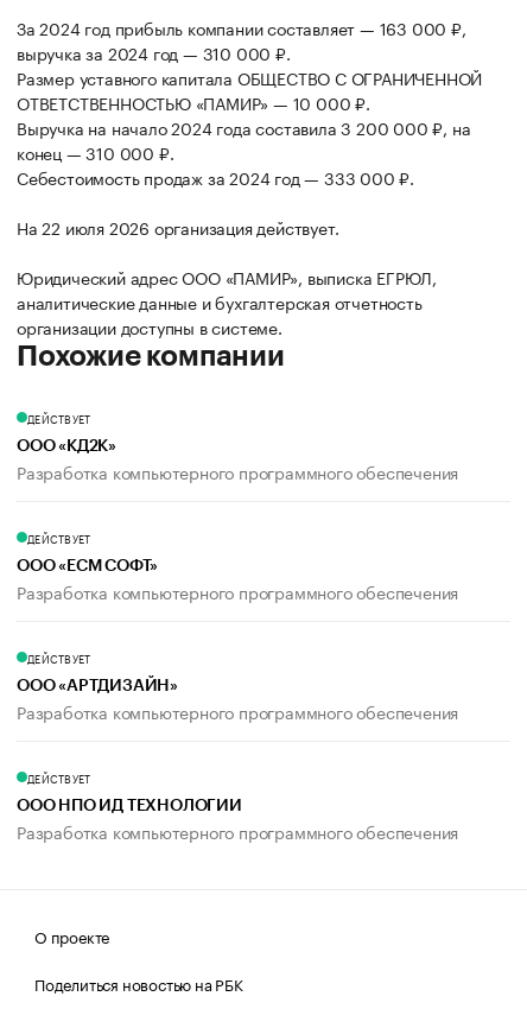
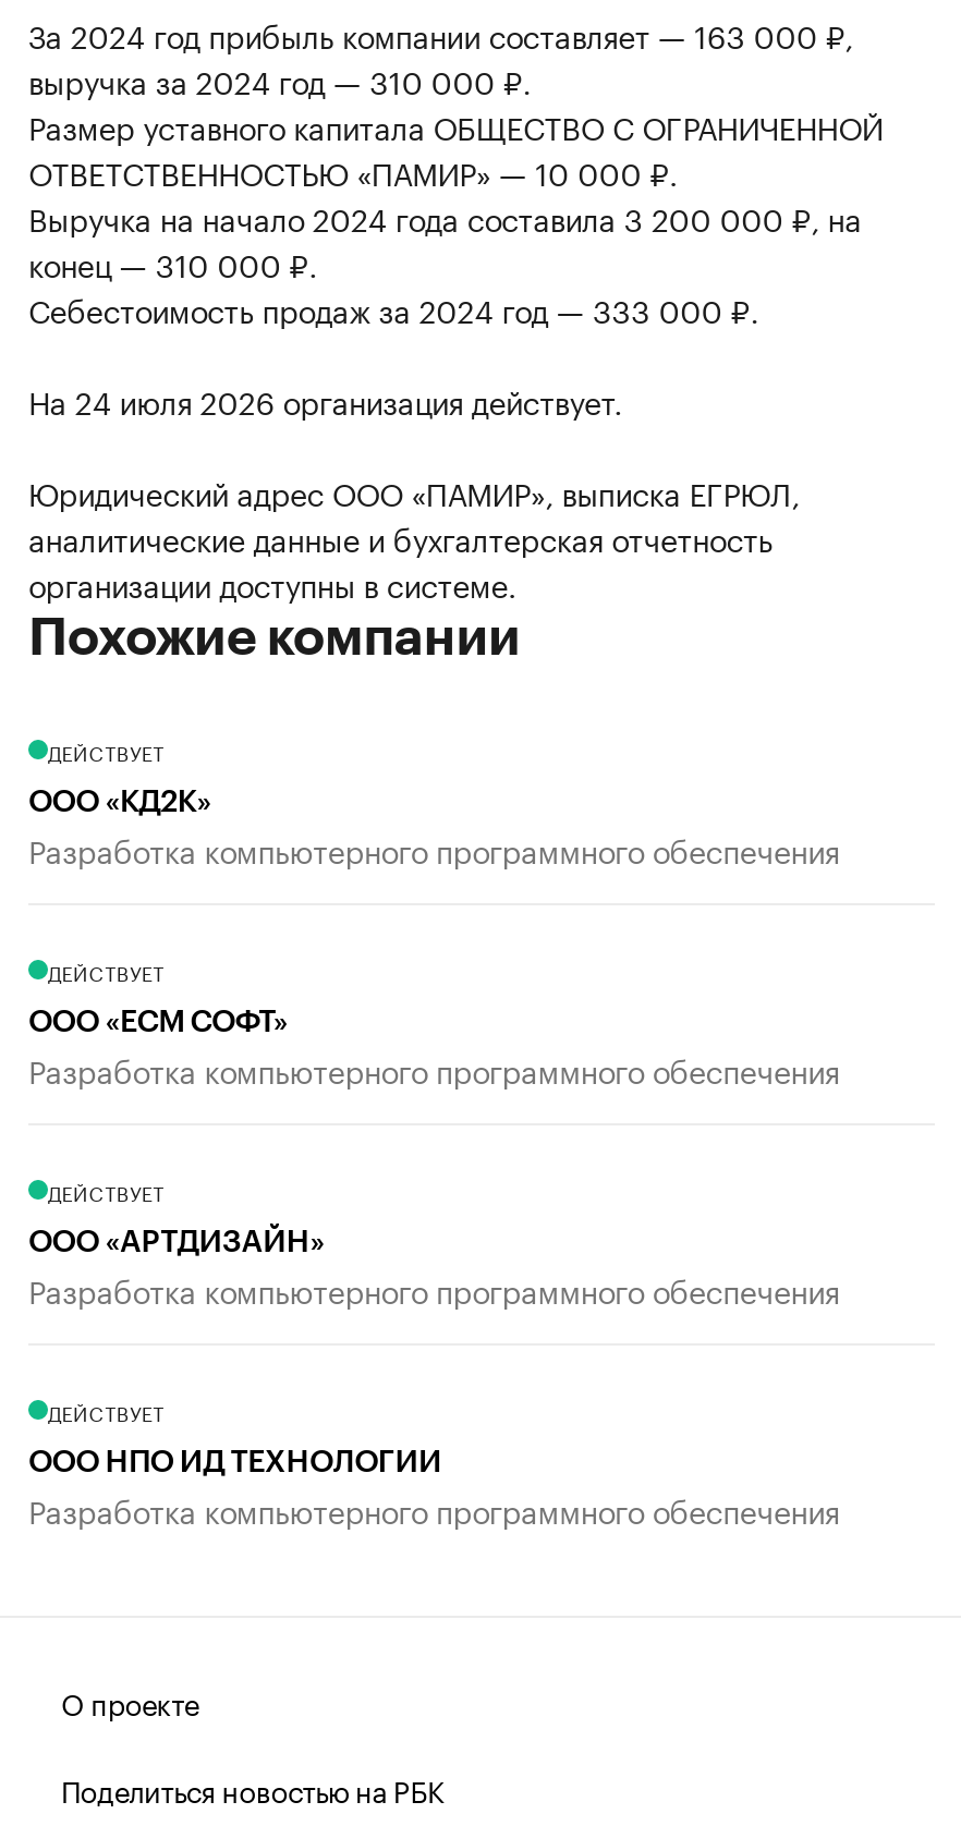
[17,214,339,240] На 22 июля 2026 организация действует. -> [28,377,622,425] На 24 июля 2026 организация действует.

